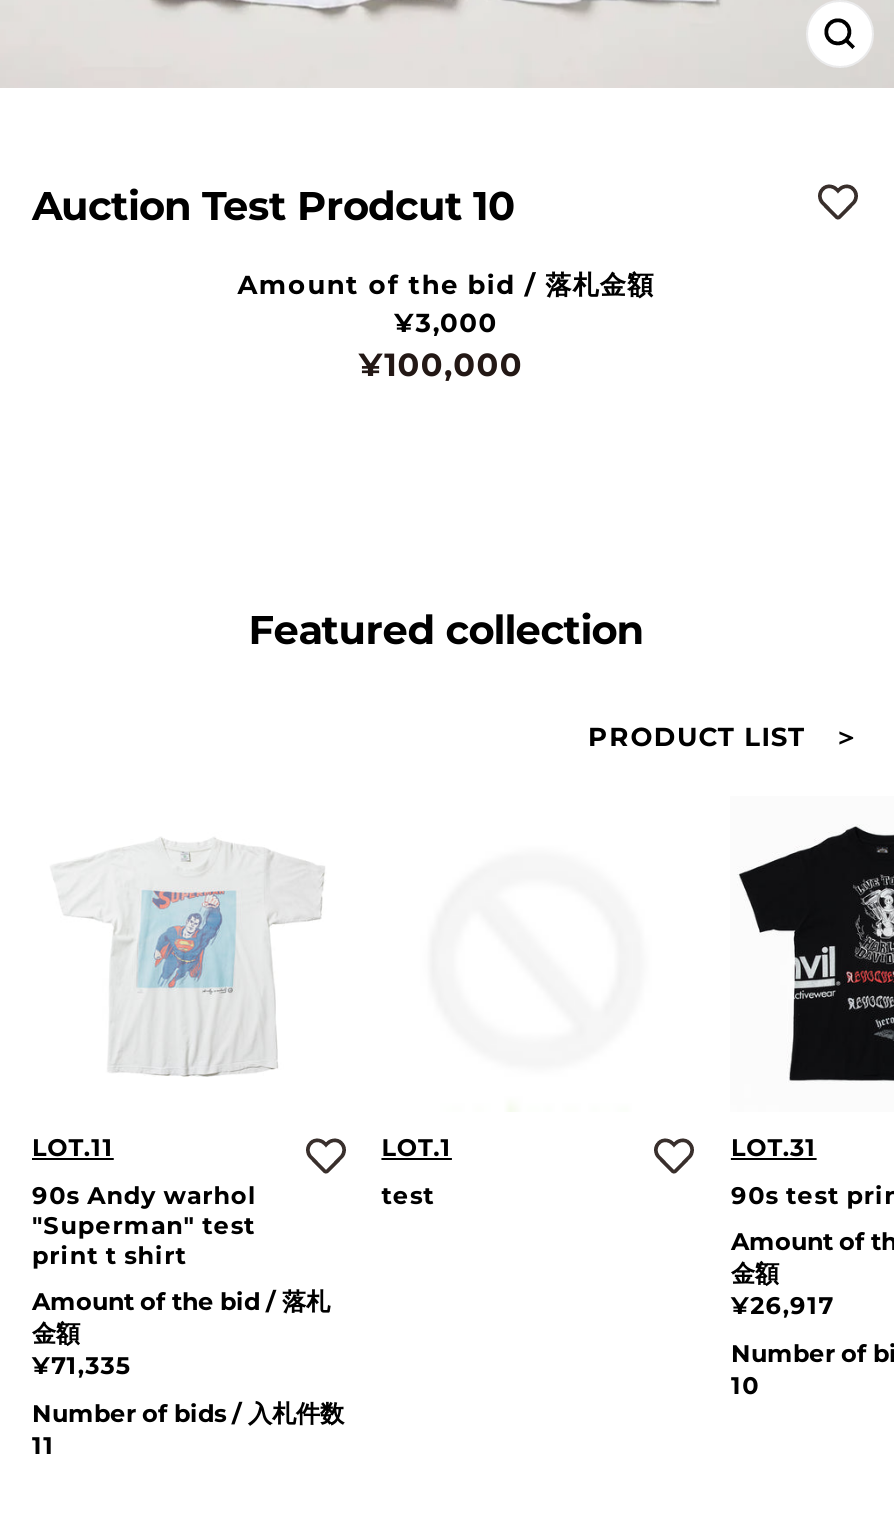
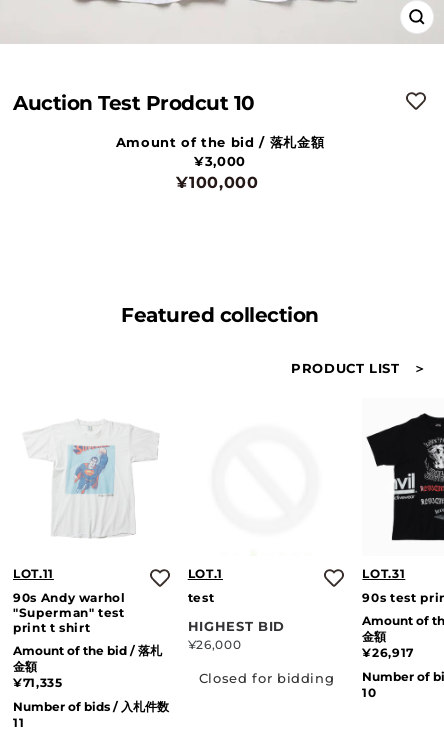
none -> [188,618,334,686] HIGHEST BID | ¥26,000 | Closed for bidding

